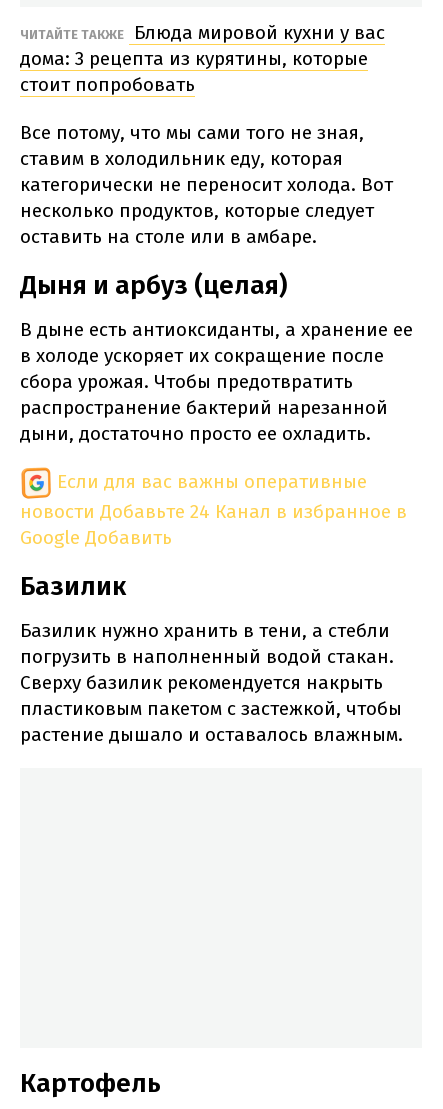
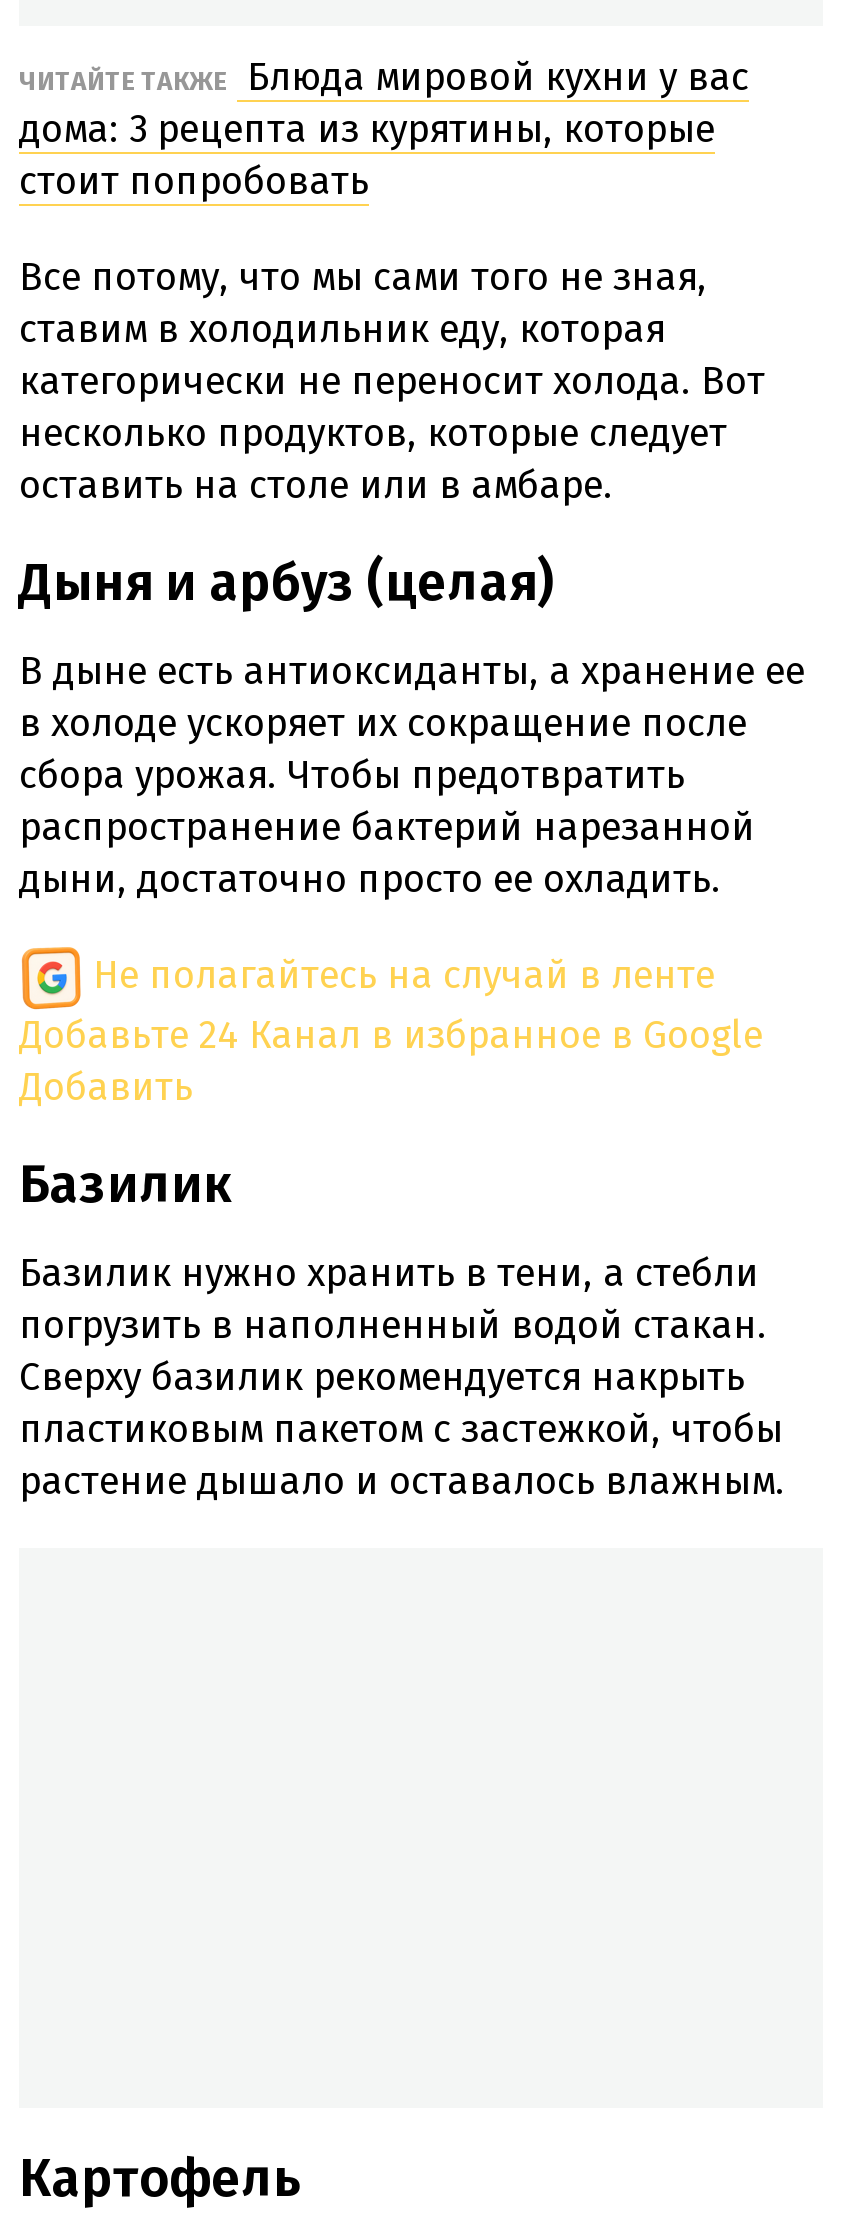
[20,470,407,549] Если для вас важны оперативные | новости Добавьте 24 Канал в избранное в | Google Добавить -> [19,952,763,1110] Не полагайтесь на случай в ленте | Добавьте 24 Канал в избранное в Google | Добавить

